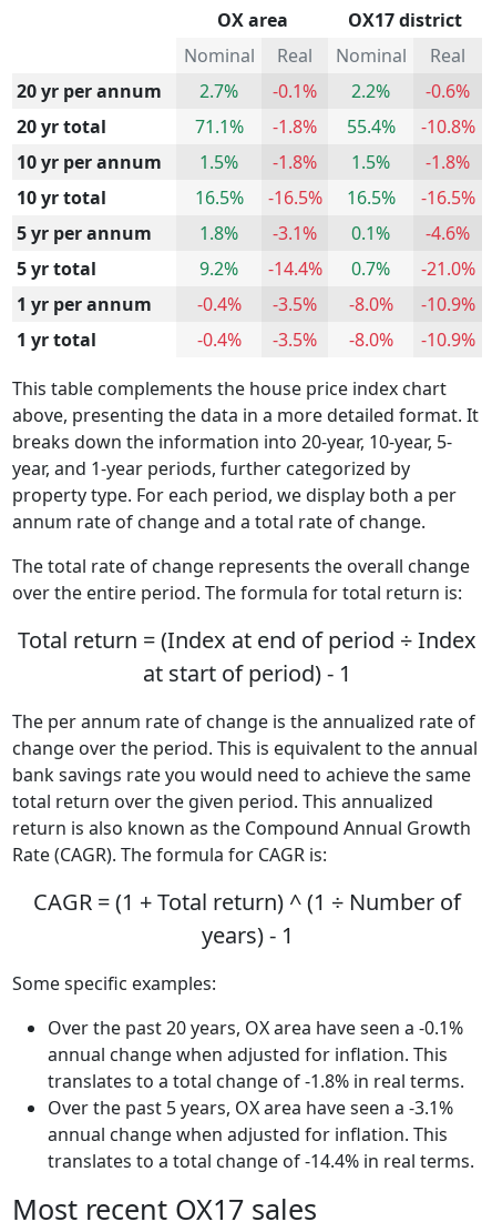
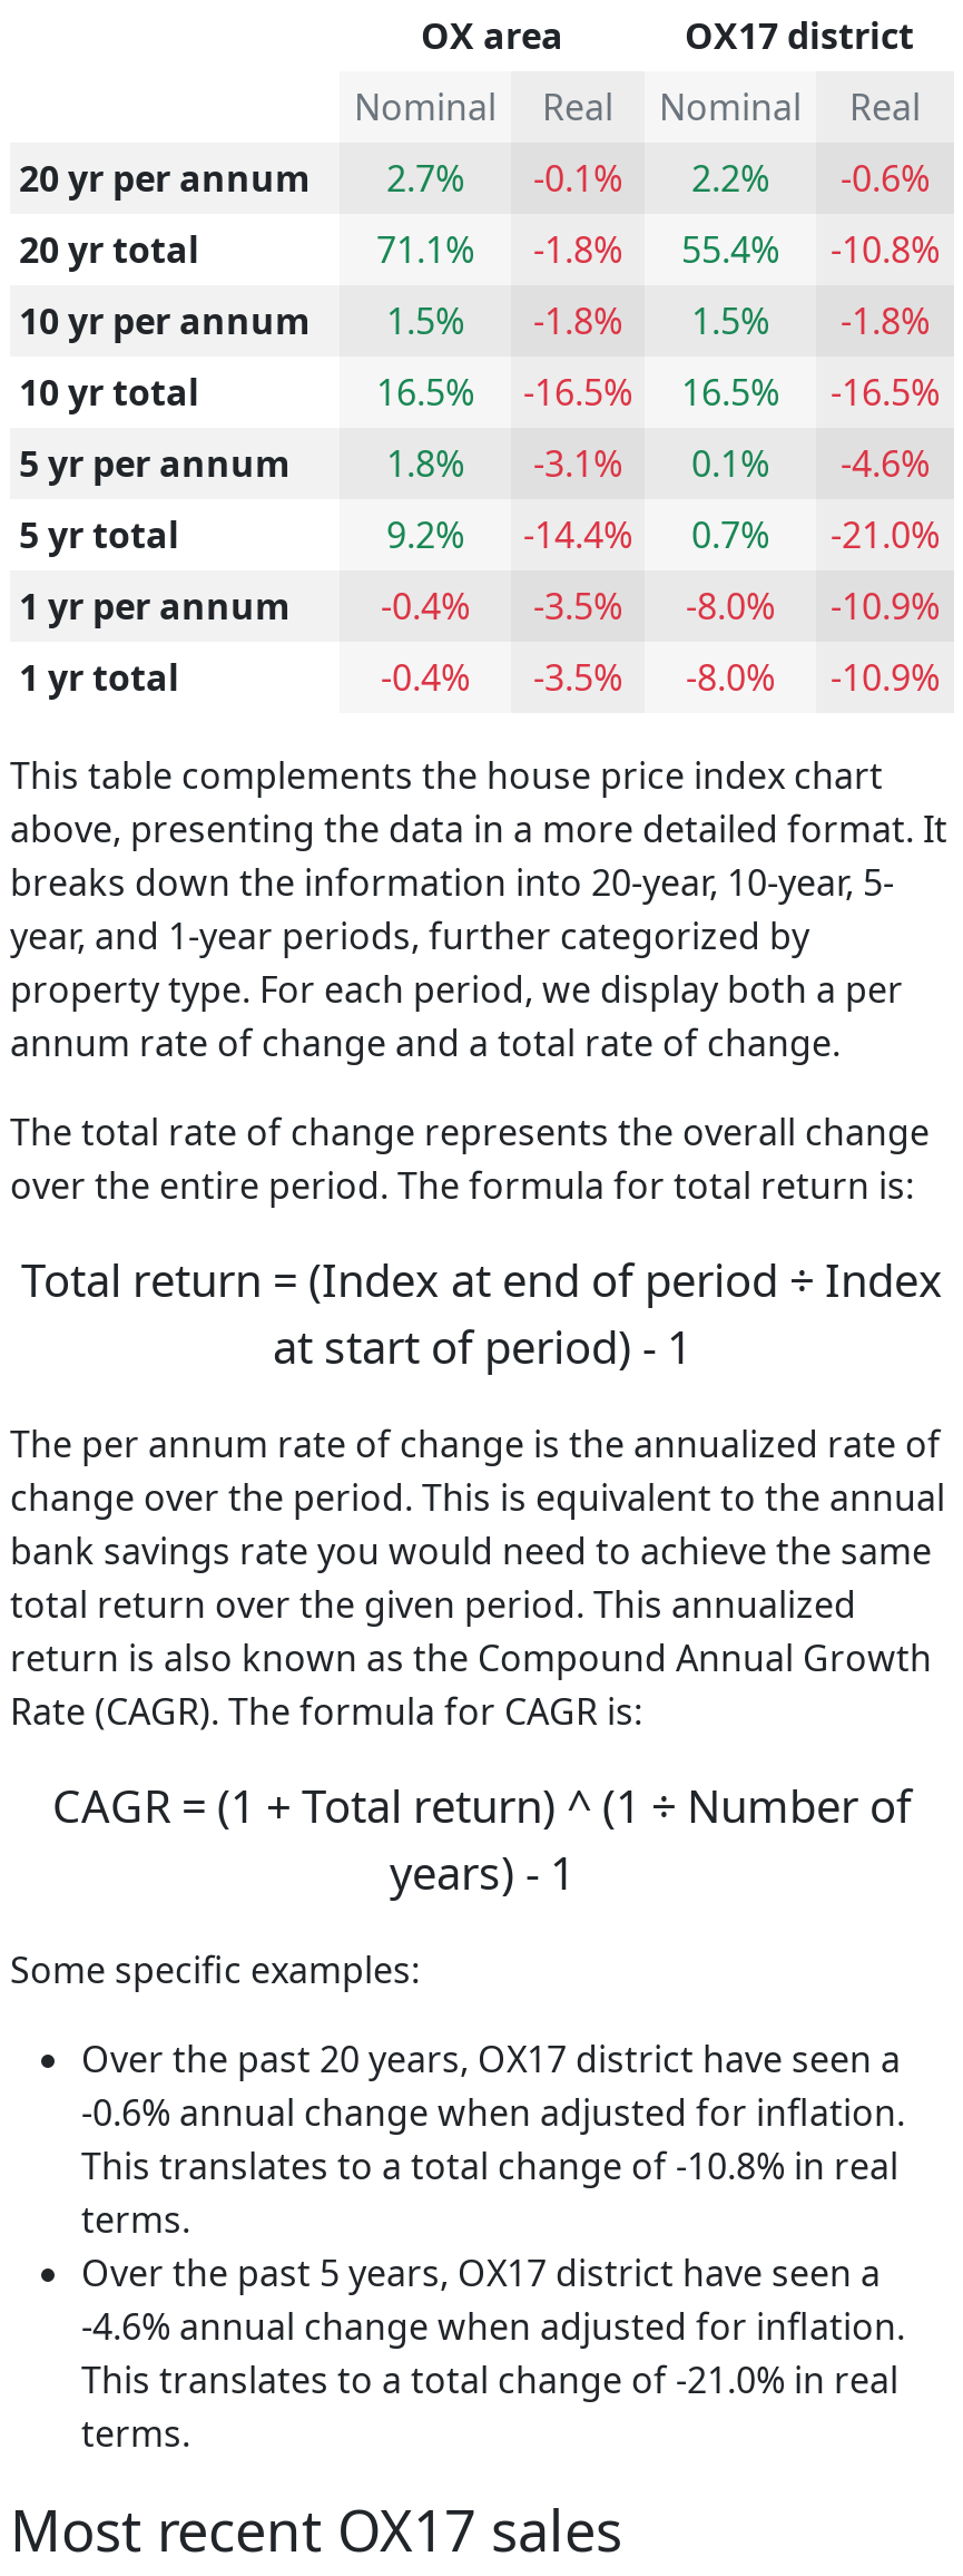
[48,1015,474,1173] Over the past 20 years, OX area have seen a -0.1% | annual change when adjusted for inflation. This | translates to a total change of -1.8% in real terms. | Over the past 5 years, OX area have seen a -3.1% | annual change when adjusted for inflation. This | translates to a total change of -14.4% in real terms. -> [81,2033,905,2457] Over the past 20 years, OX17 district have seen a | -0.6% annual change when adjusted for inflation. | This translates to a total change of -10.8% in real | terms. | Over the past 5 years, OX17 district have seen a | -4.6% annual change when adjusted for inflation. | This translates to a total change of -21.0% in real | terms.

